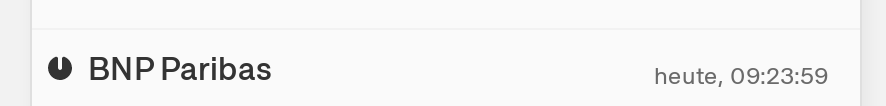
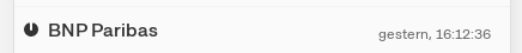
[654,60,828,92] heute, 09:23:59 -> [378,25,491,44] gestern, 16:12:36

